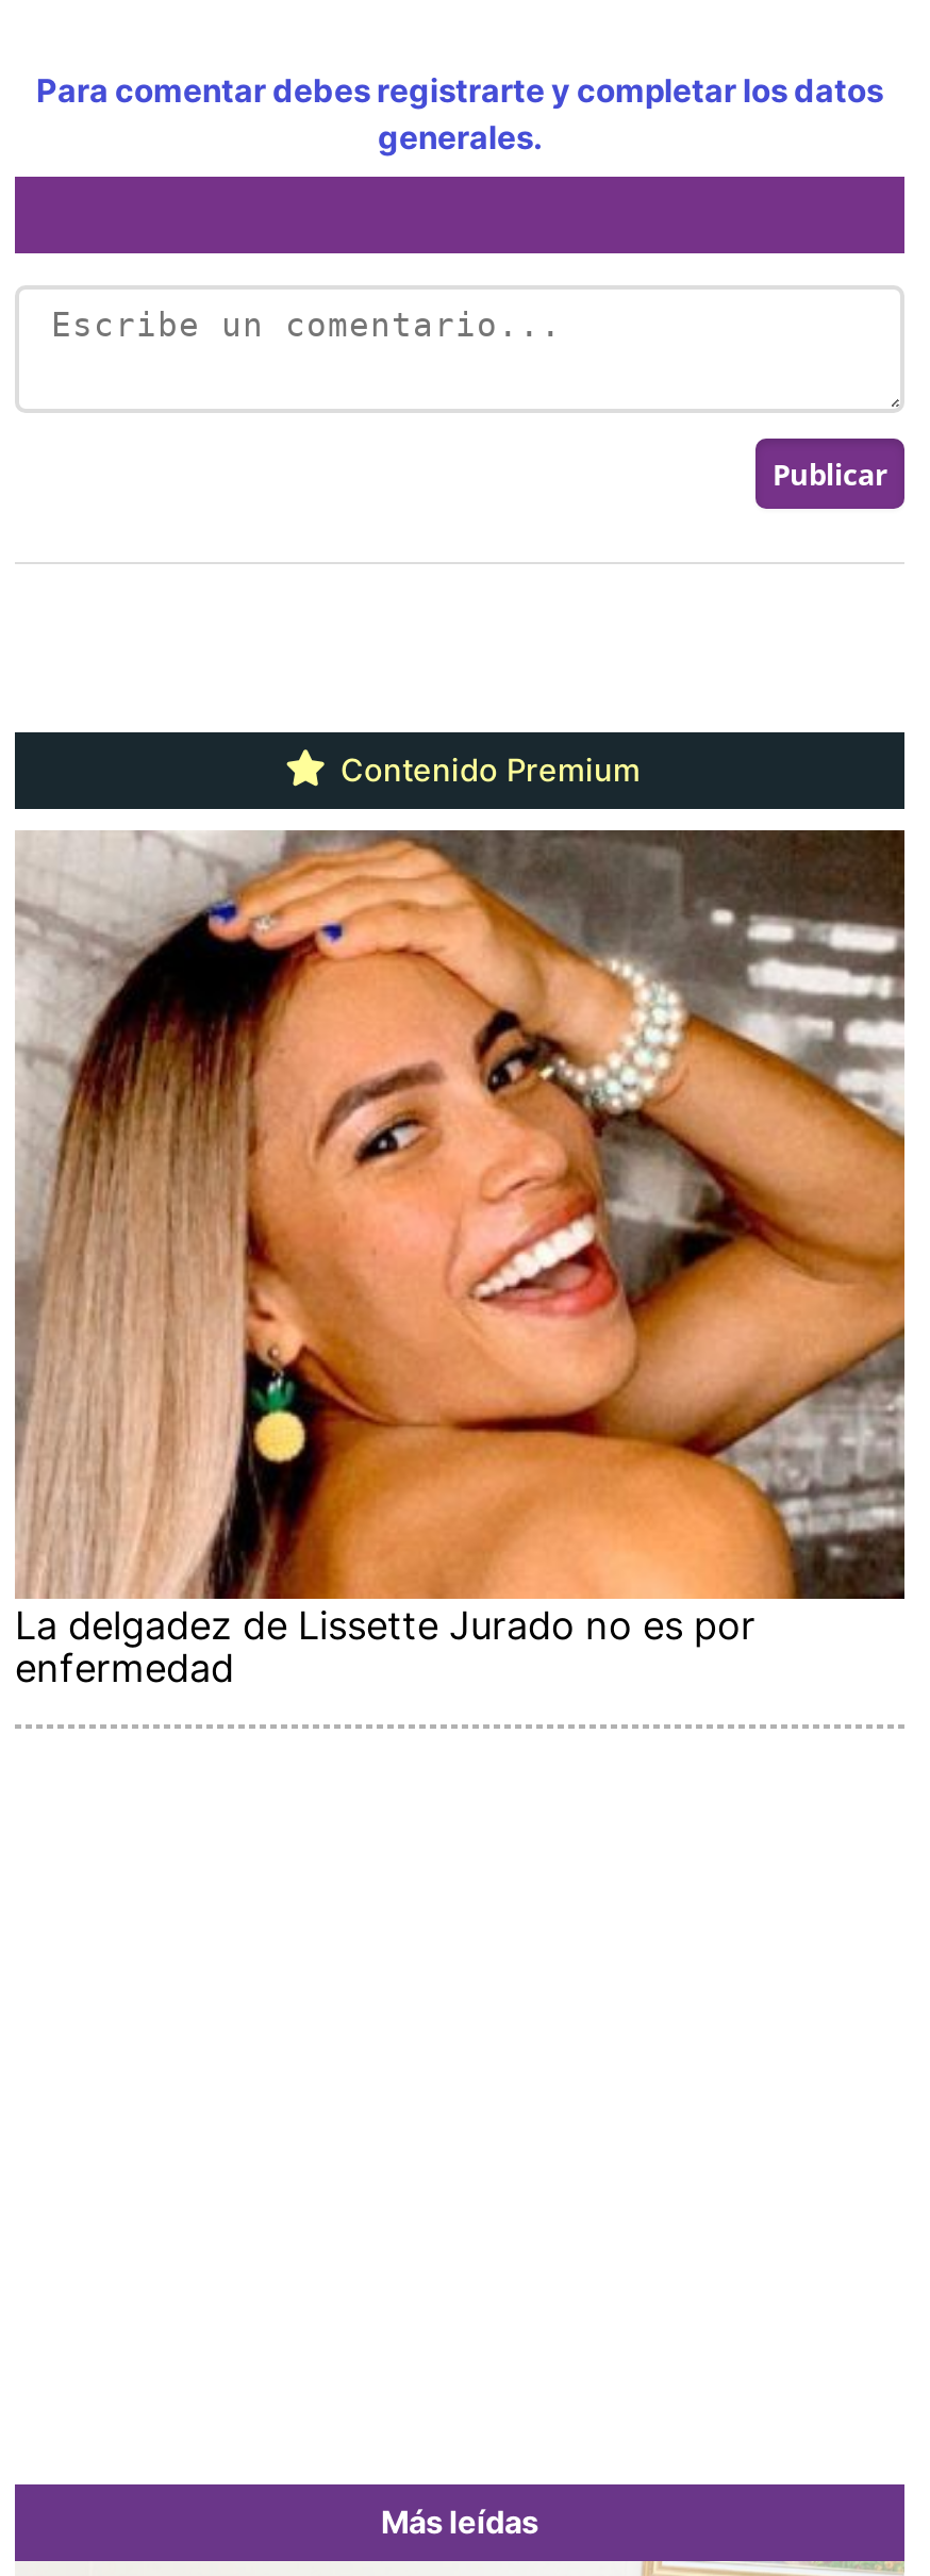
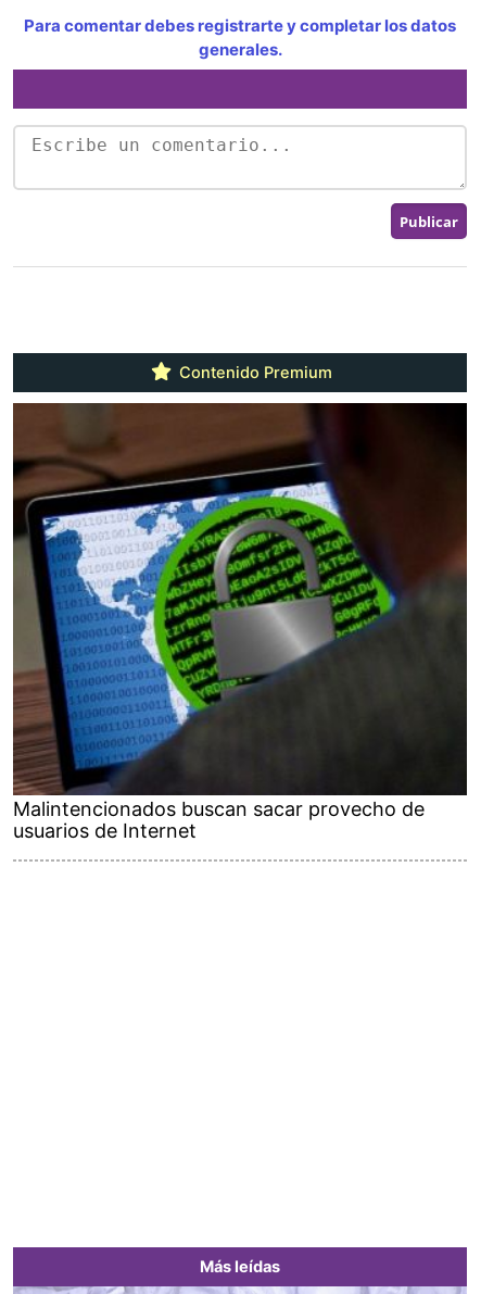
[15,830,907,1691] [image] | La delgadez de Lissette Jurado no es por | enfermedad -> [12,402,468,842] [image] | Malintencionados buscan sacar provecho de | usuarios de Internet

